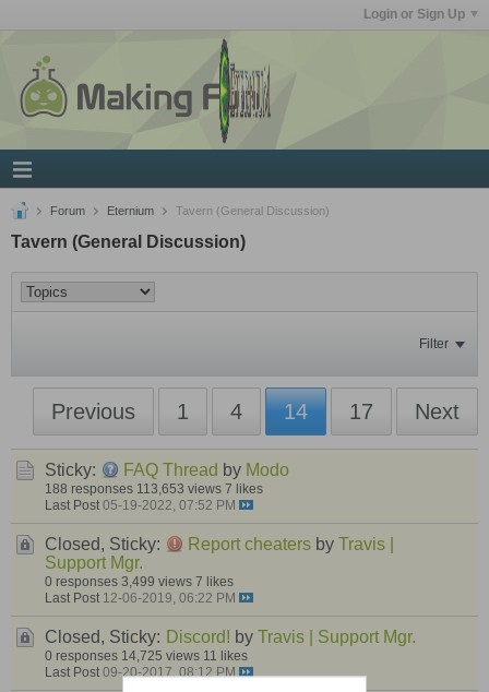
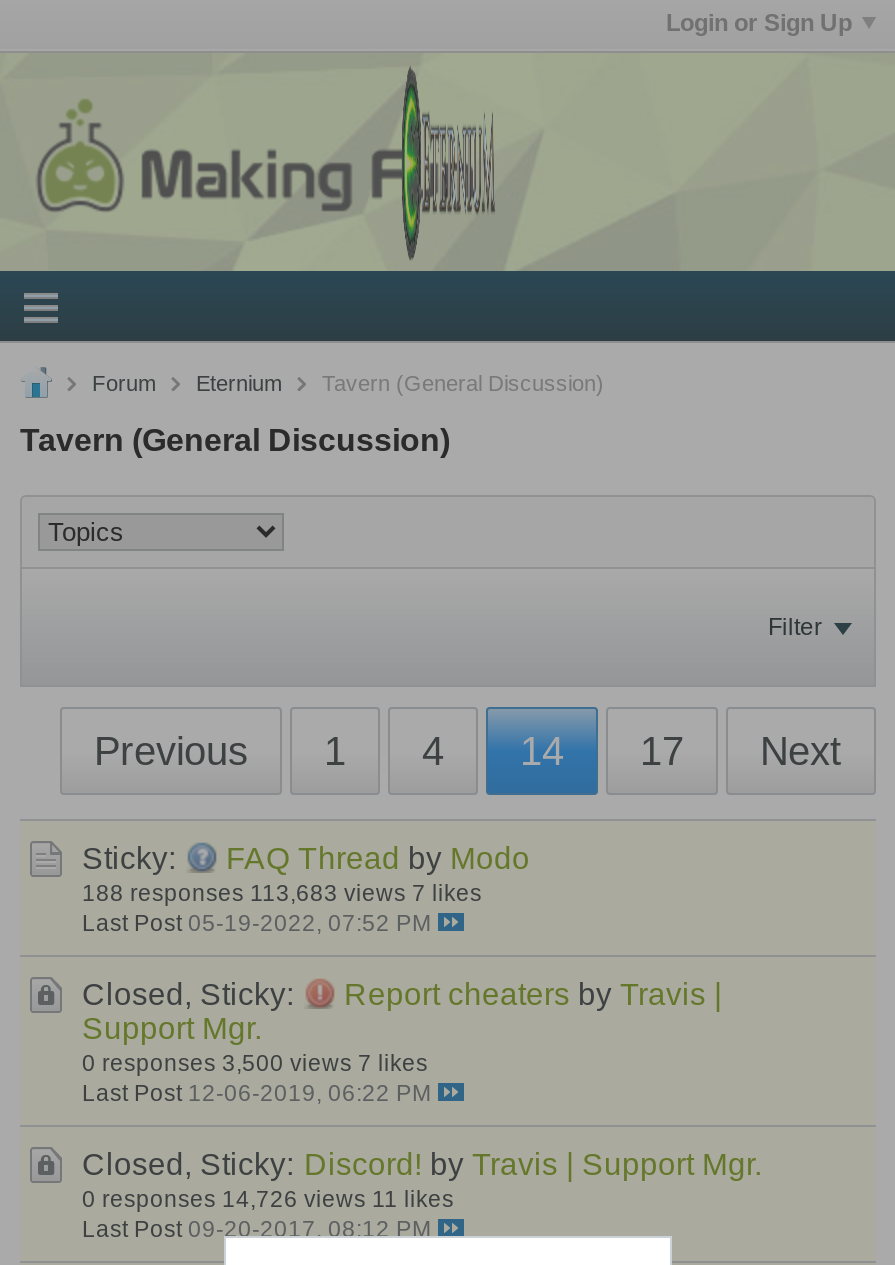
[45,481,263,496] 188 responses 113,653 views 7 likes -> [82,879,482,905] 188 responses 113,683 views 7 likes
[45,574,234,588] 0 responses 3,499 views 7 likes -> [82,1049,428,1075] 0 responses 3,500 views 7 likes
[45,648,248,663] 0 responses 14,725 views 11 likes -> [82,1185,454,1211] 0 responses 14,726 views 11 likes

